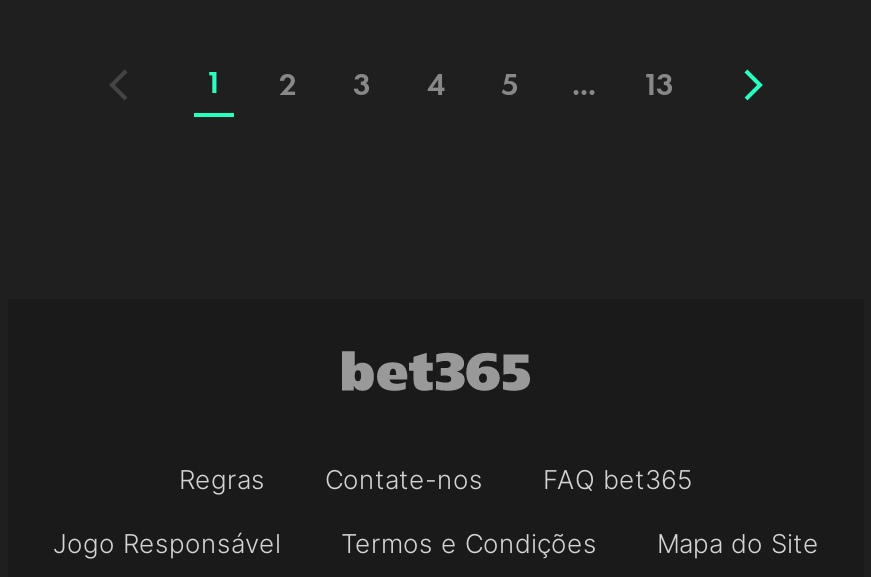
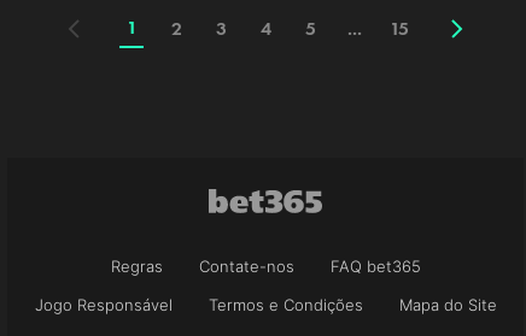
[642,62,674,104] 13 -> [390,15,409,40] 15

